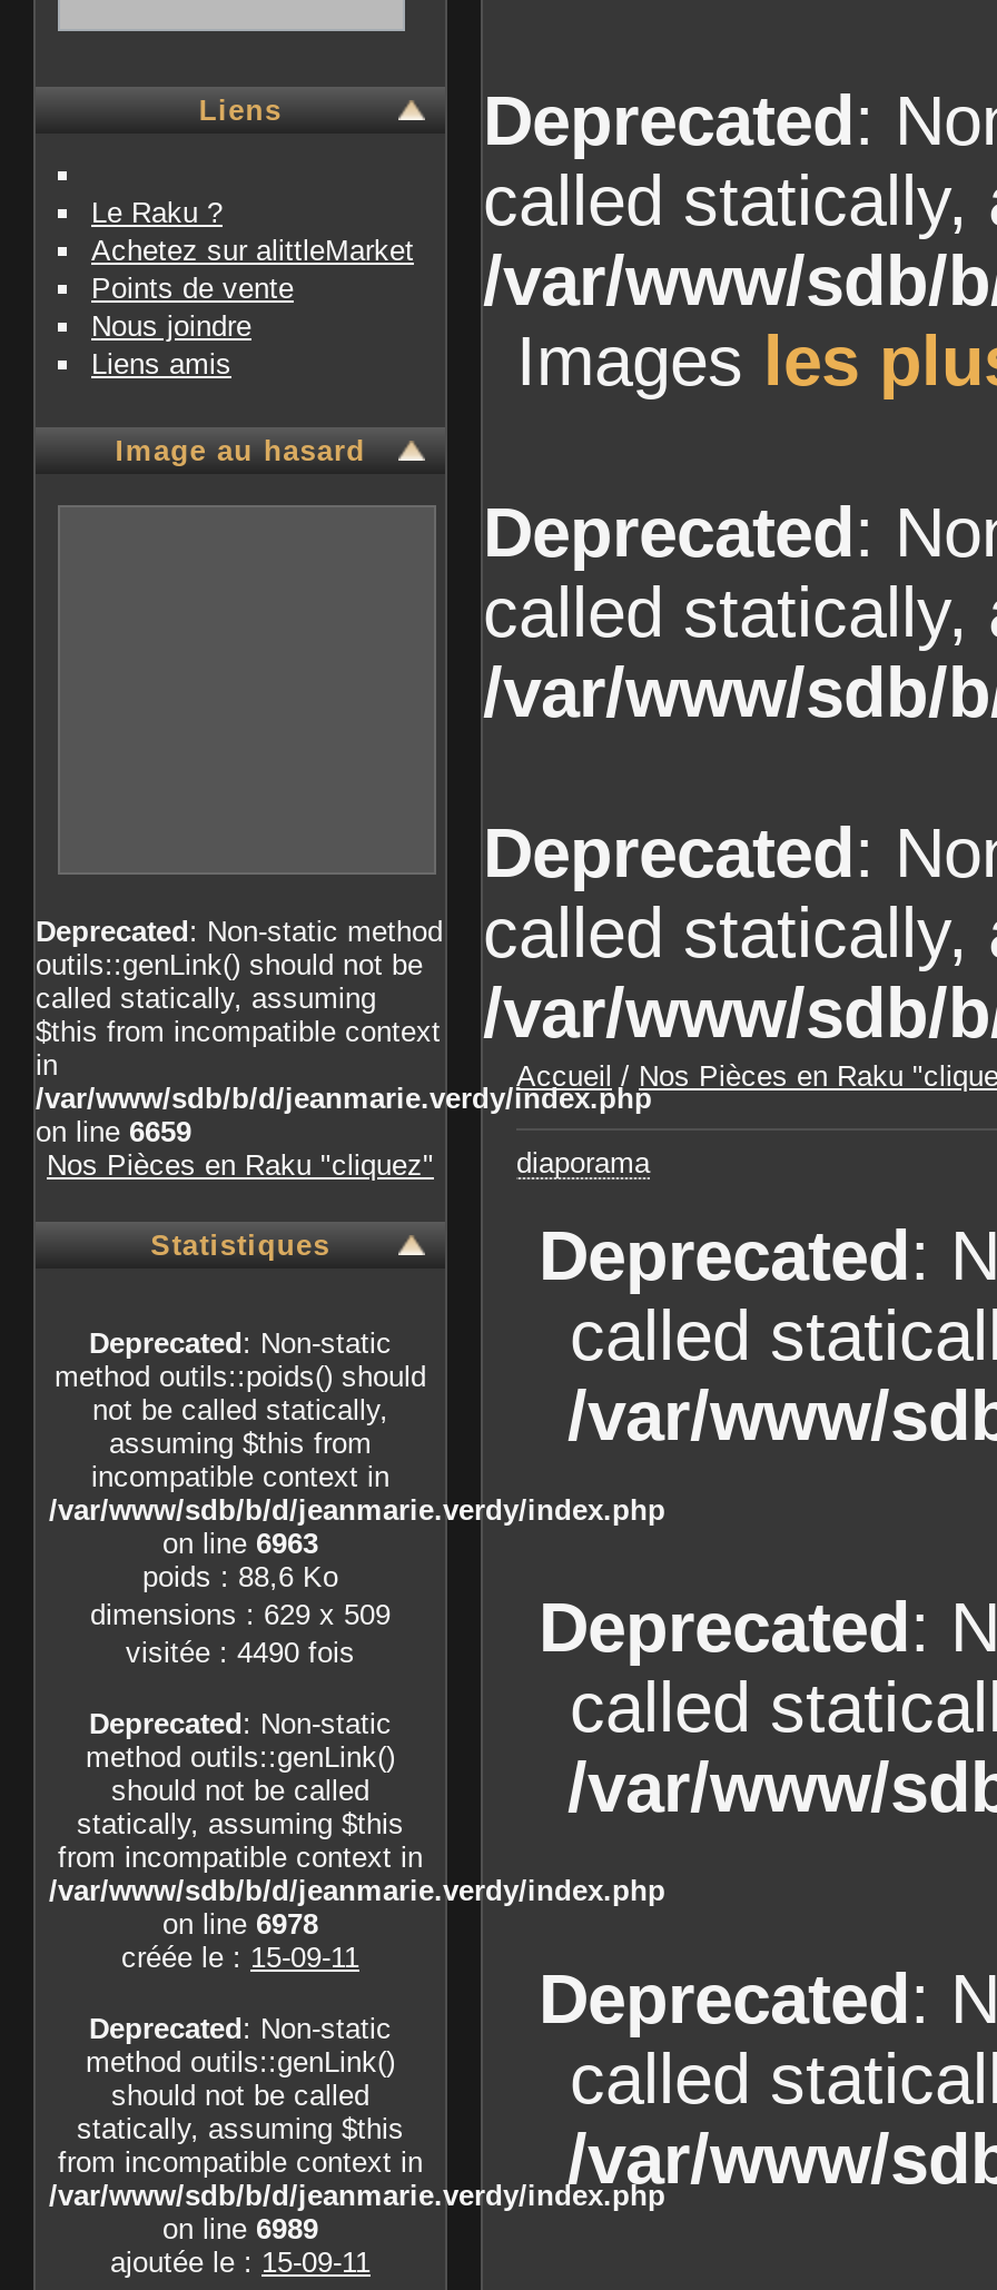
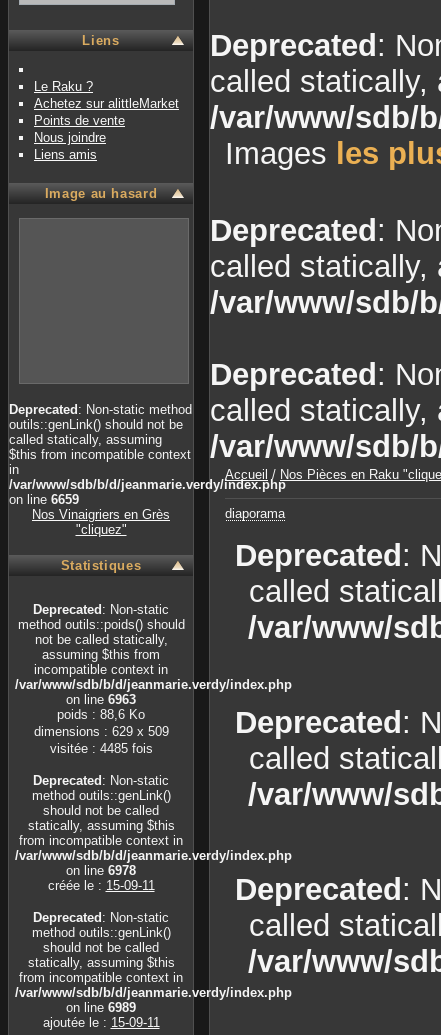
[47,1148,434,1182] Nos Pièces en Raku "cliquez" -> [32,507,170,537] Nos Vinaigriers en Grès | "cliquez"
[126,1636,355,1669] visitée : 4490 fois -> [49,741,152,756] visitée : 4485 fois

